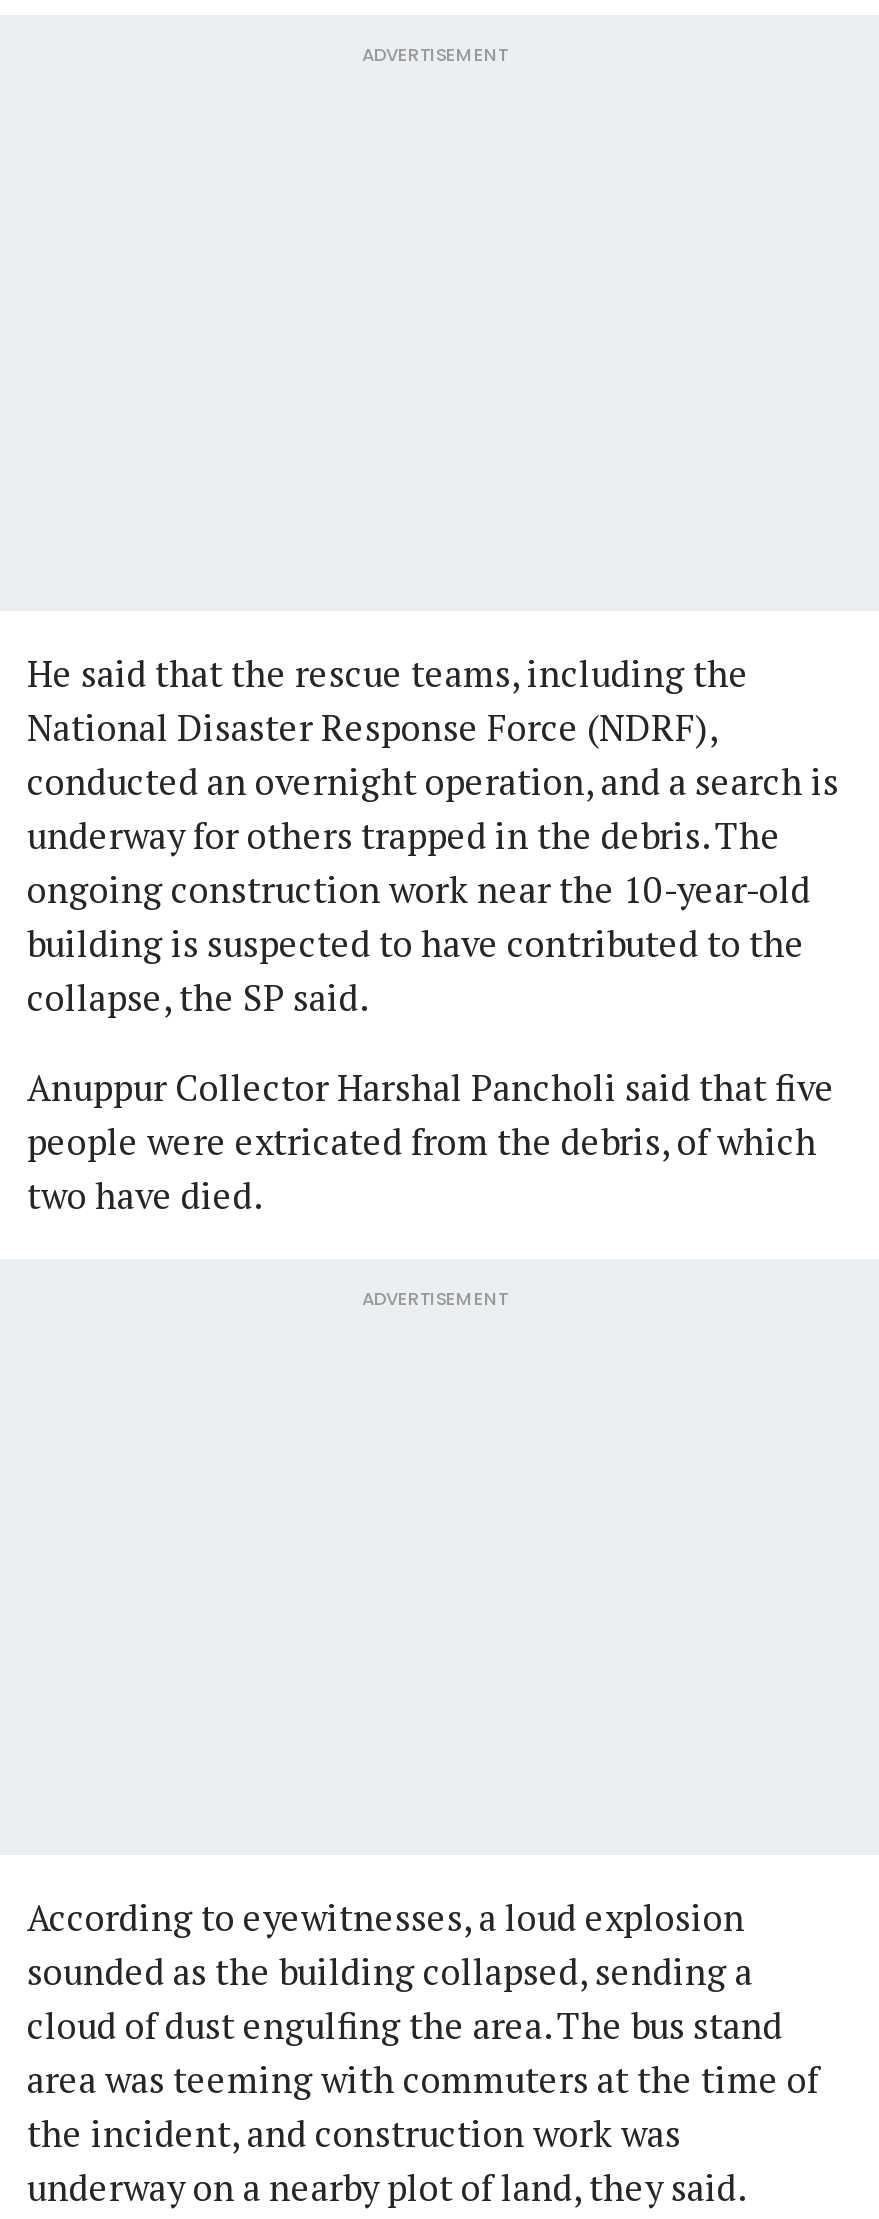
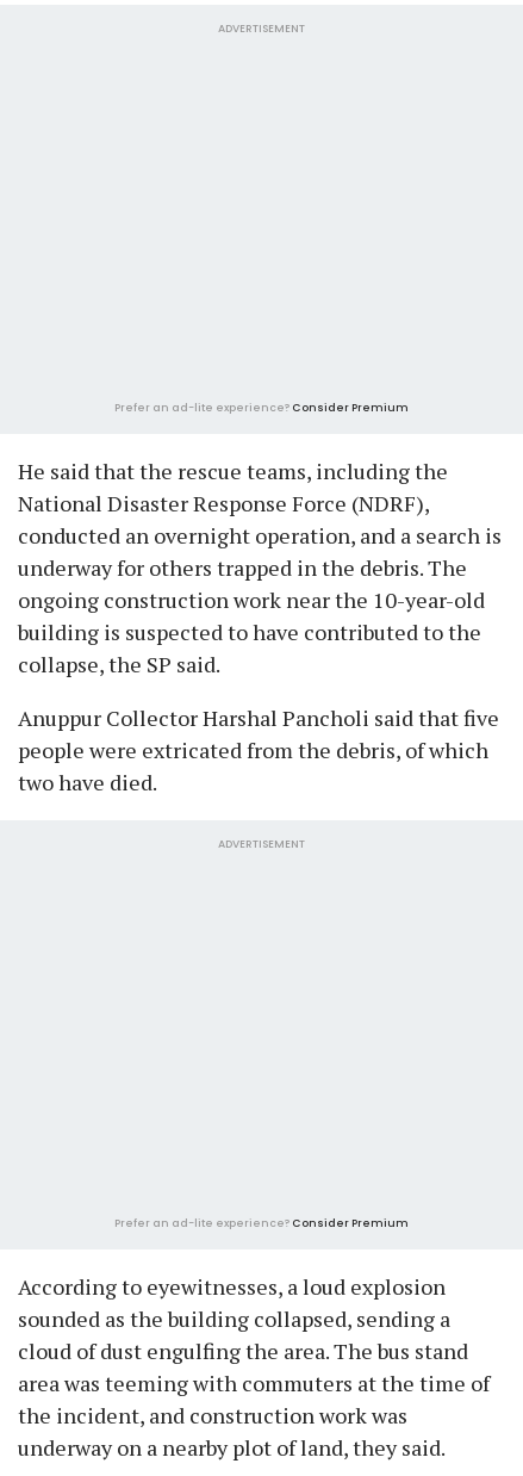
none -> [114,400,408,414] Prefer an ad-lite experience? Consider Premium
none -> [114,1216,408,1230] Prefer an ad-lite experience? Consider Premium

